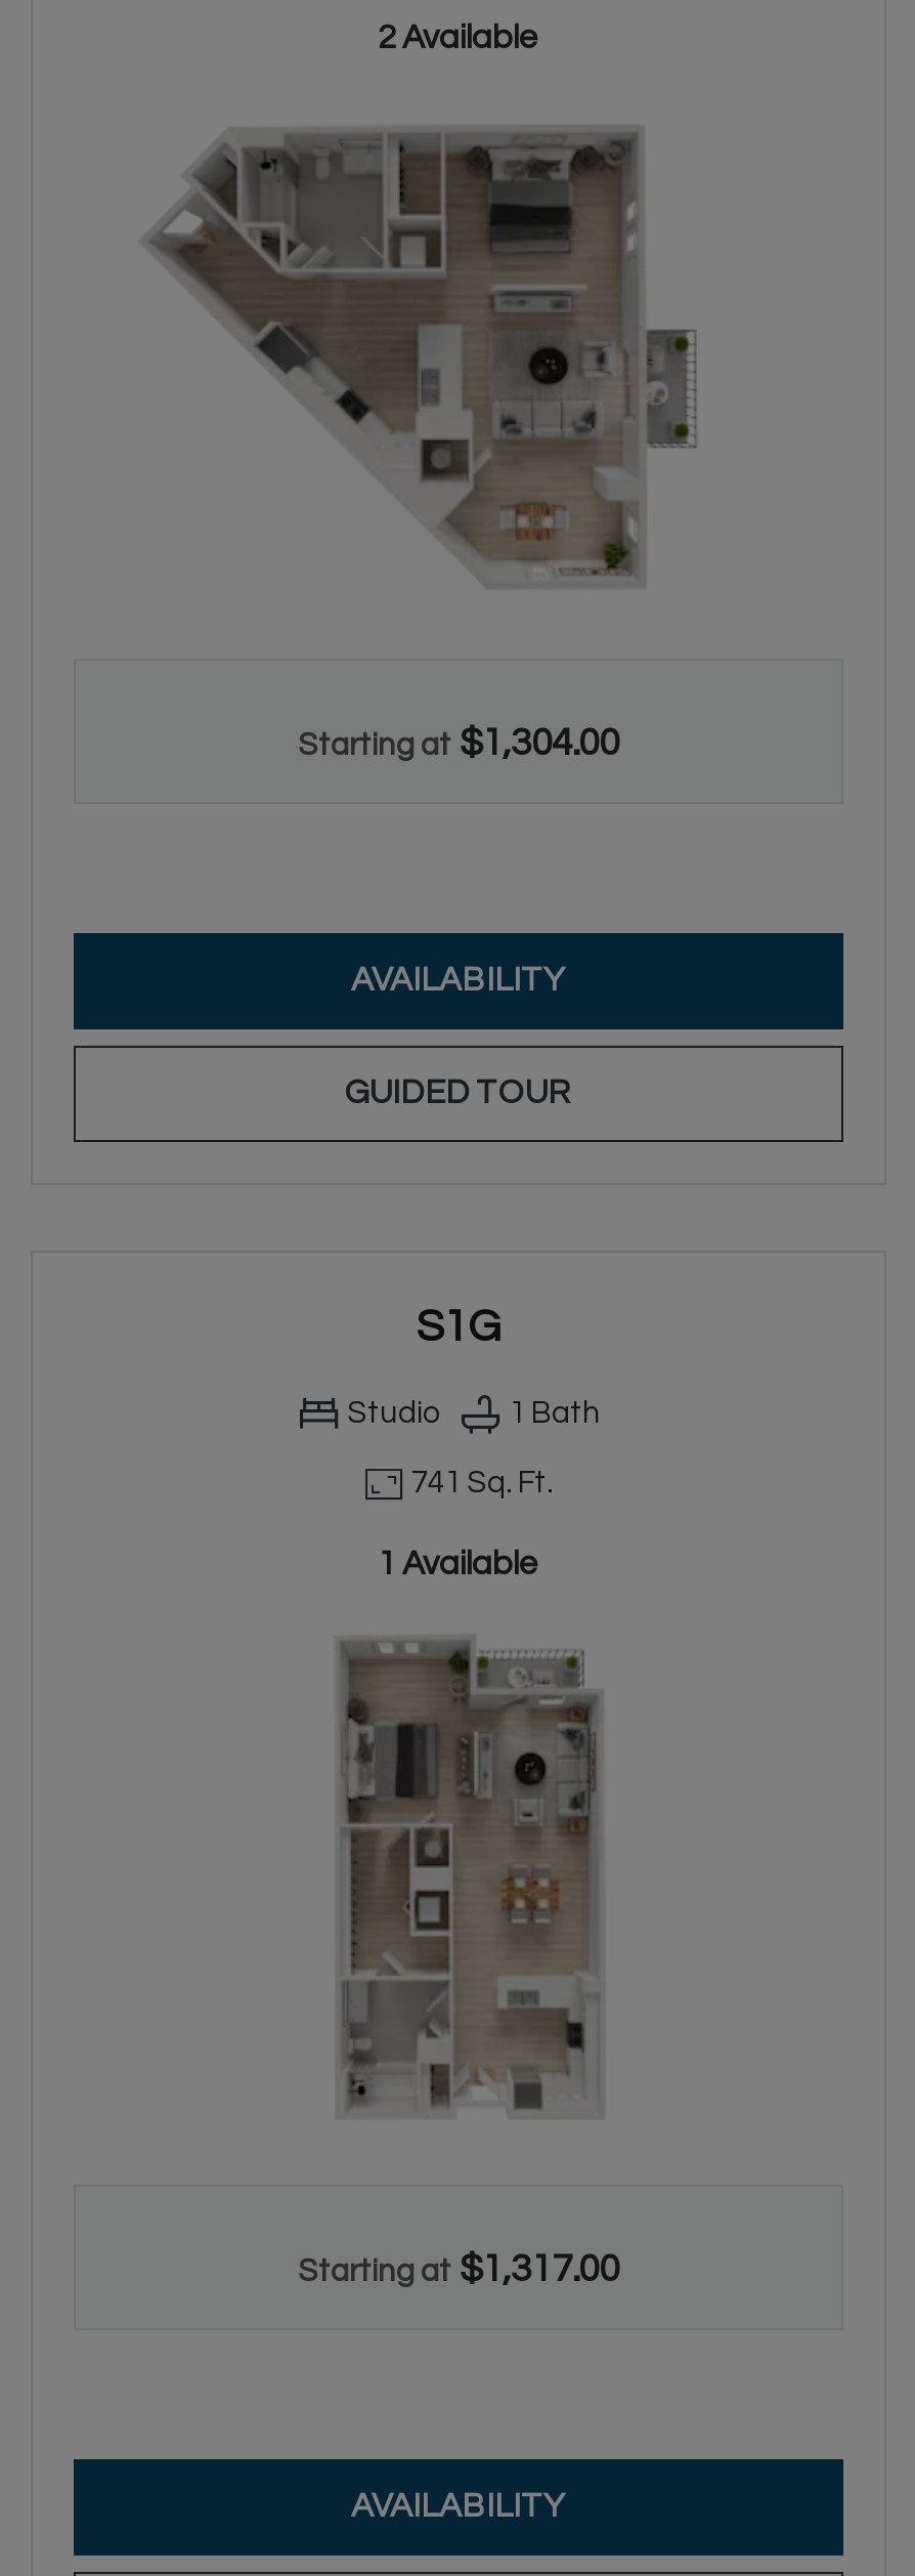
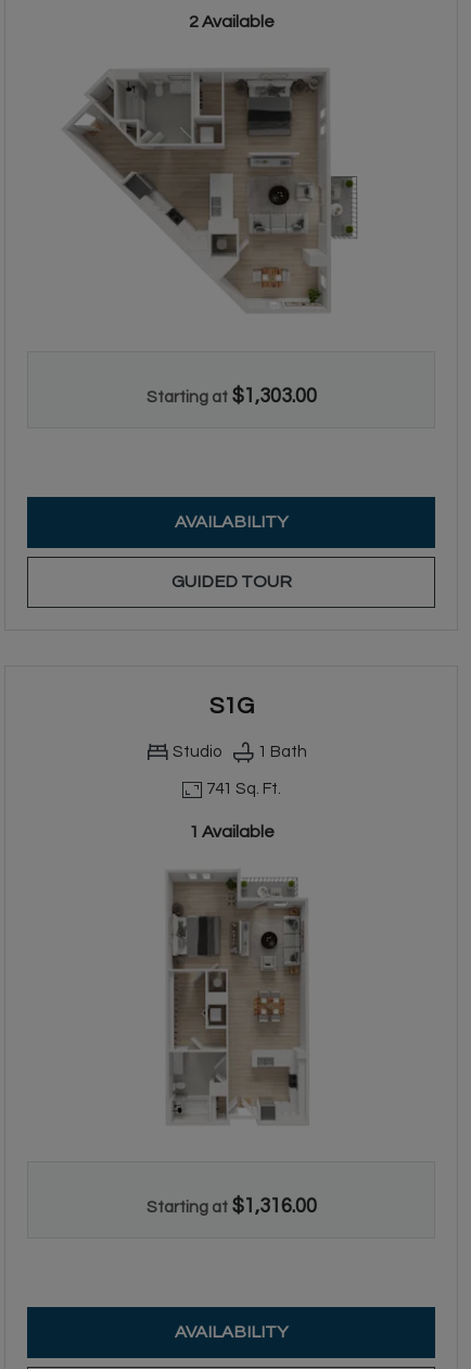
[298,724,619,763] Starting at $1,304.00 -> [146,386,316,406] Starting at $1,303.00
[298,2250,619,2289] Starting at $1,317.00 -> [146,1196,316,1217] Starting at $1,316.00

